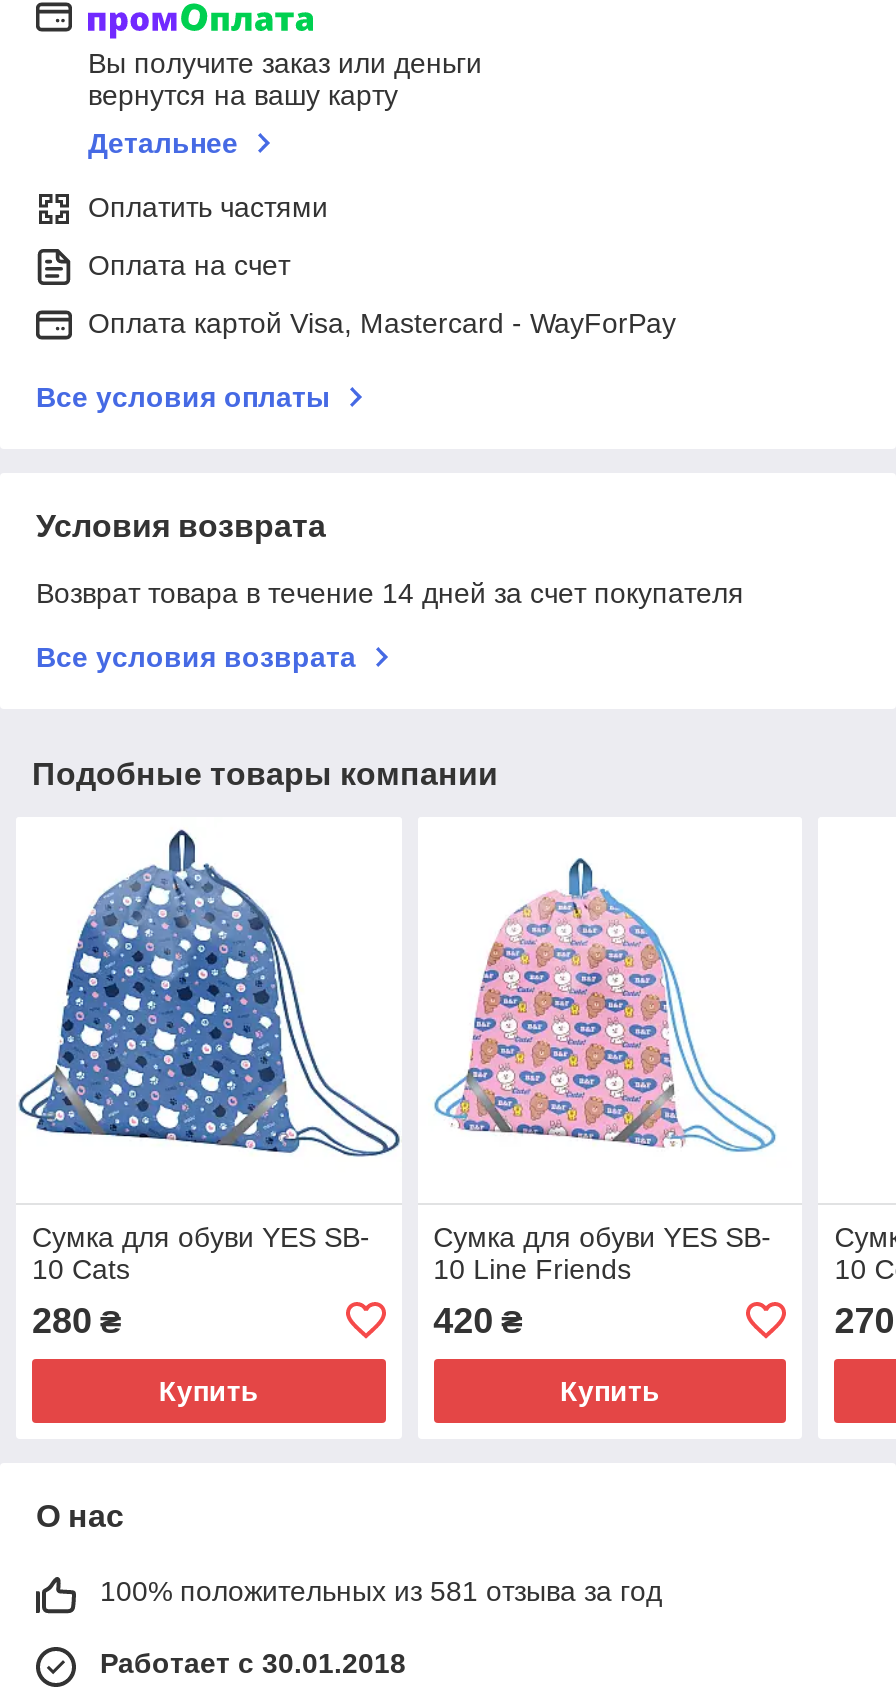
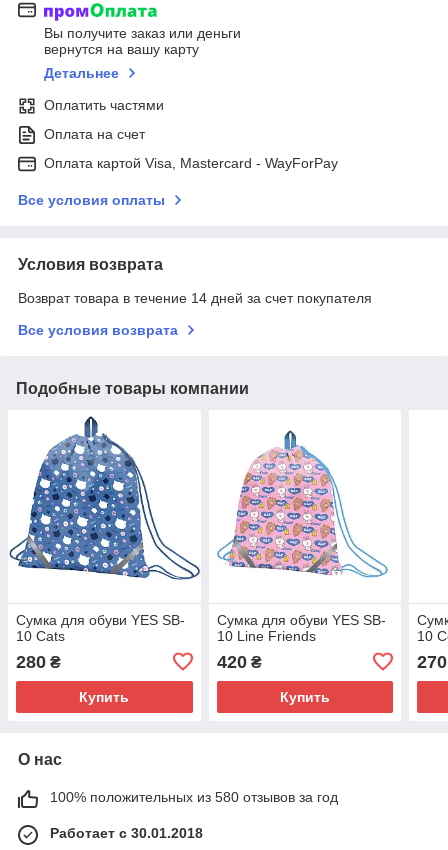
[100,1575,662,1607] 100% положительных из 581 отзыва за год -> [50,789,338,805] 100% положительных из 580 отзывов за год

